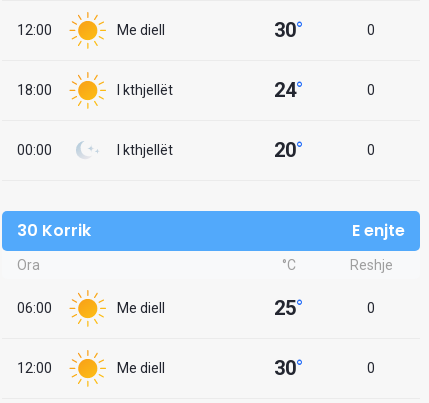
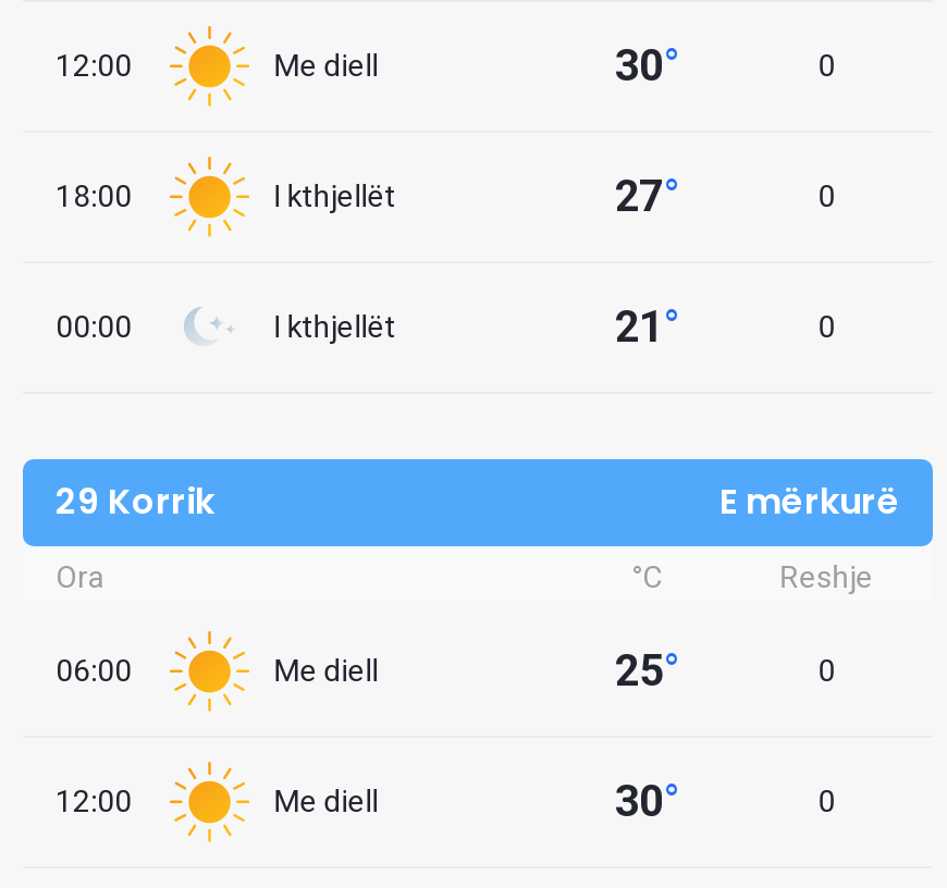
[274,78,303,102] 24° -> [615,170,678,222] 27°
[274,138,303,162] 20 ° -> [615,301,678,353] 21 °
[17,219,91,242] 30 Korrik -> [56,476,214,526] 29 Korrik
[352,219,405,242] E enjte -> [720,476,900,526] E mërkurë

